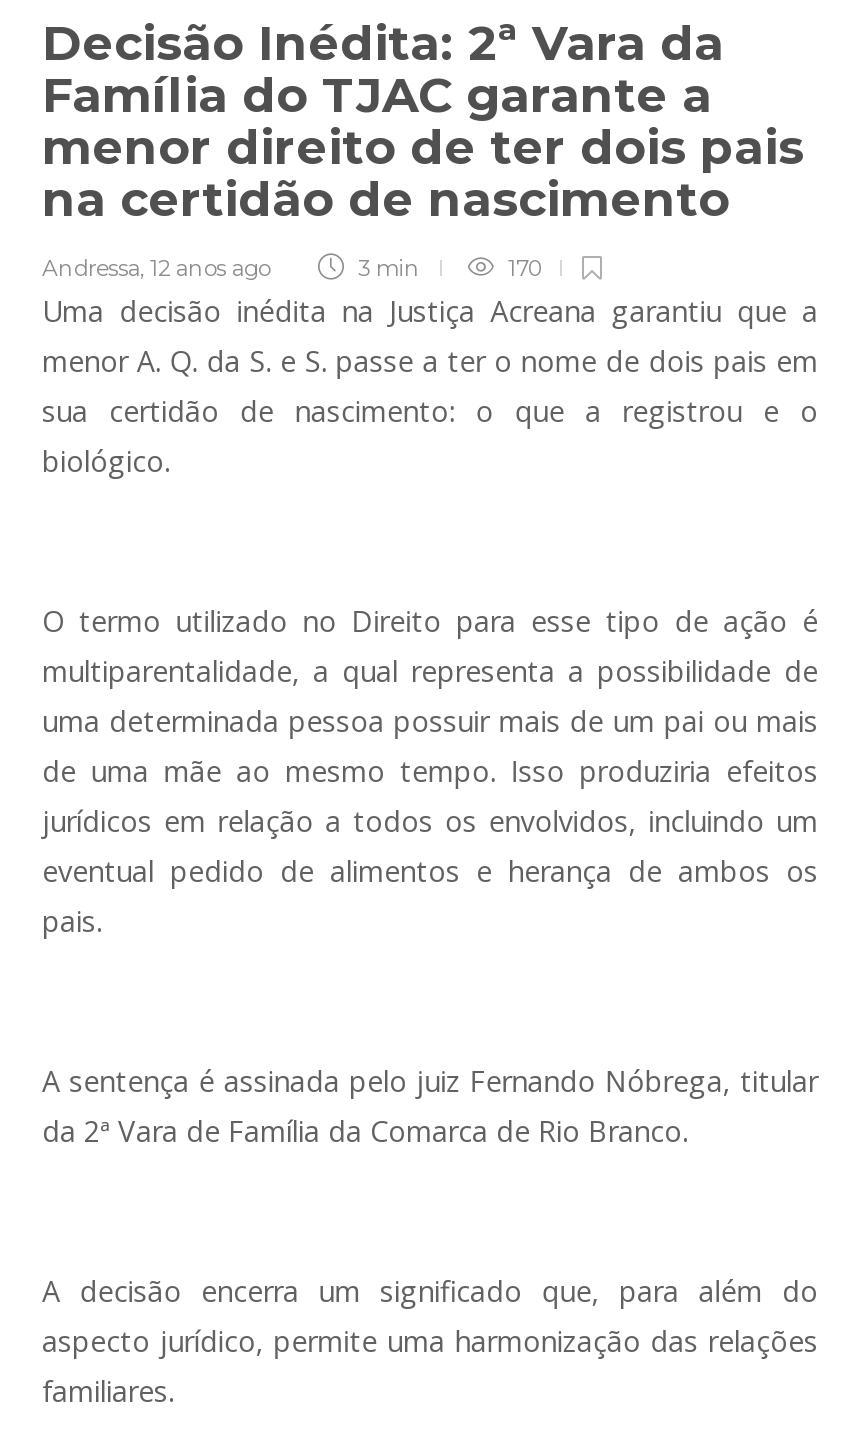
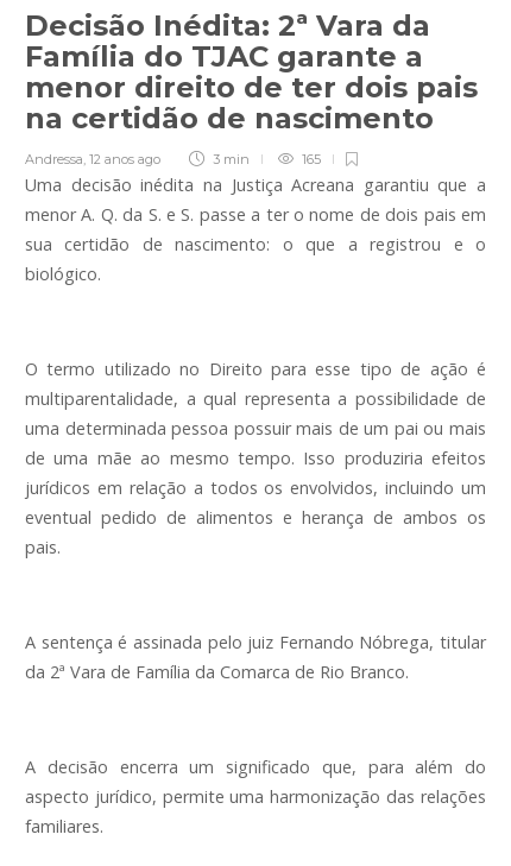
[502,254,540,282] 170 -> [298,151,321,167] 165

